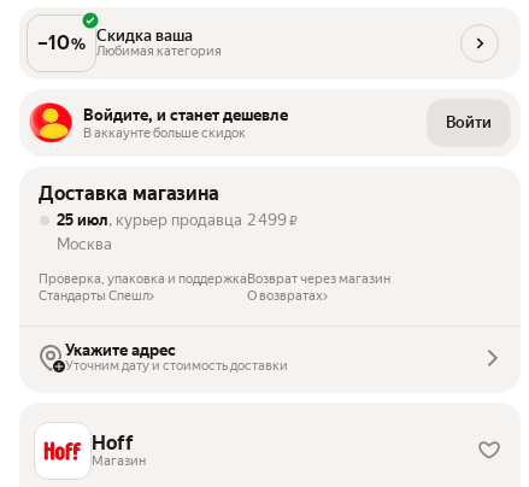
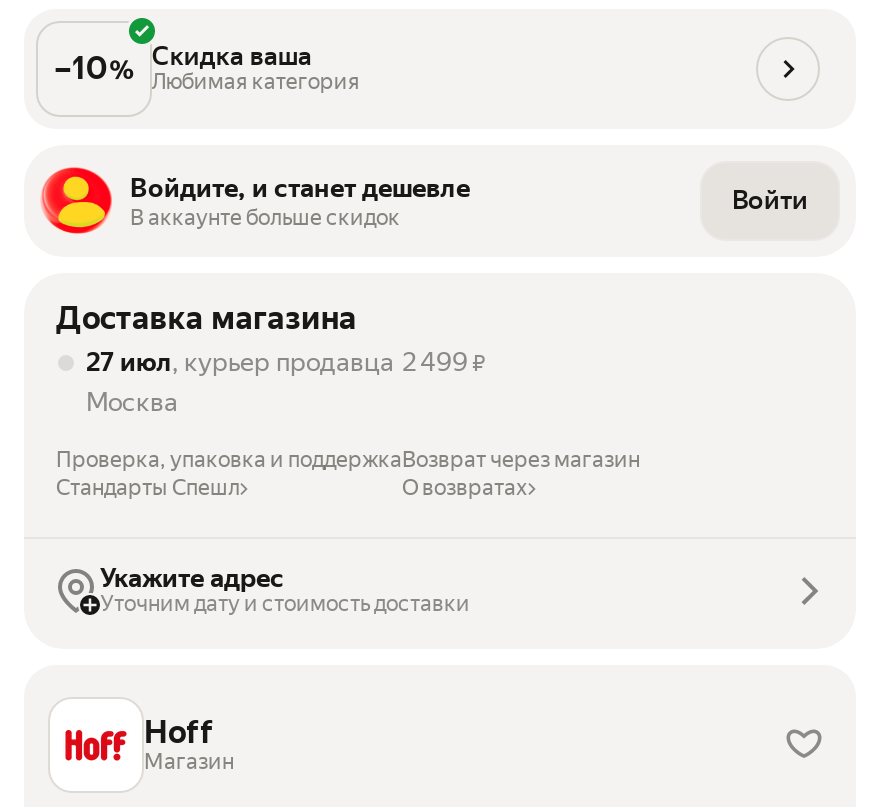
[57,211,298,229] 25 июл, курьер продавца 2 499 ₽ -> [86,347,486,377] 27 июл, курьер продавца 2 499 ₽

